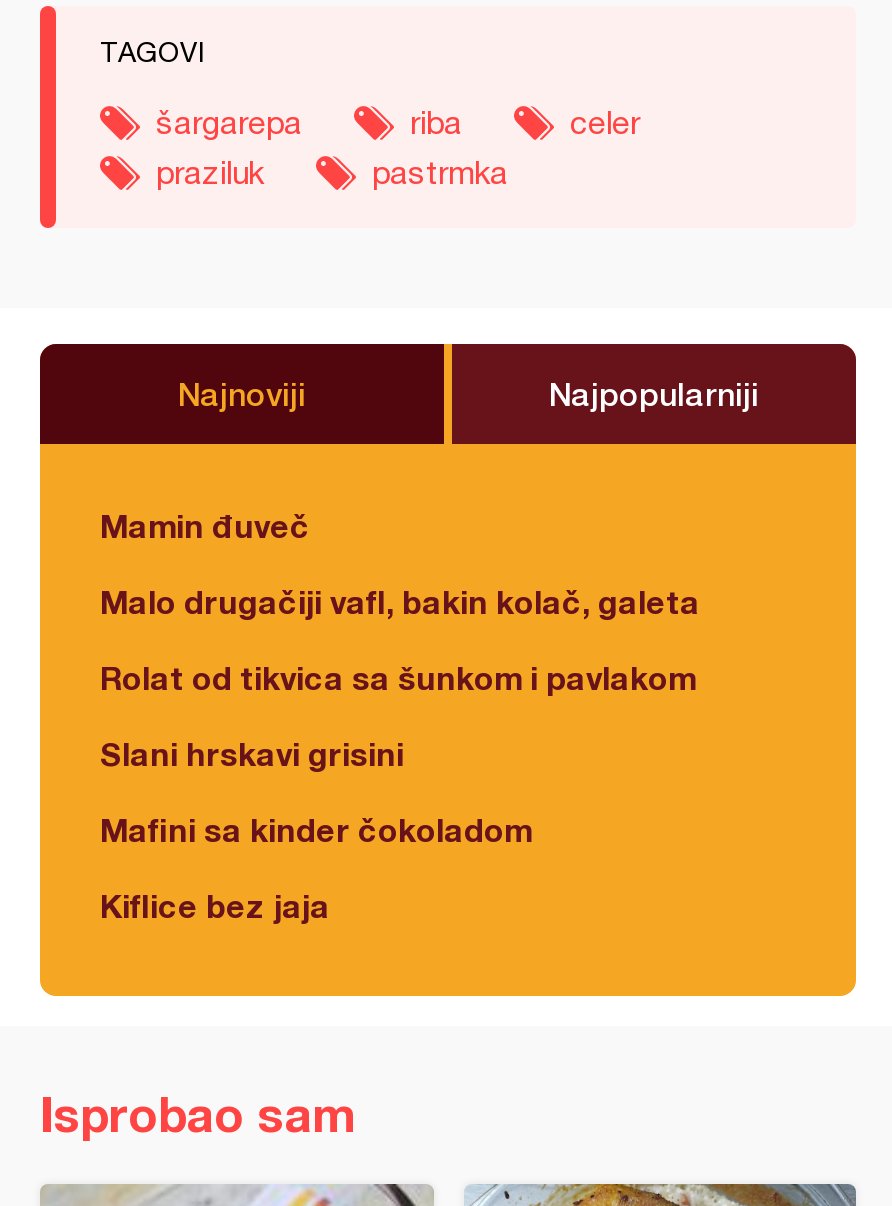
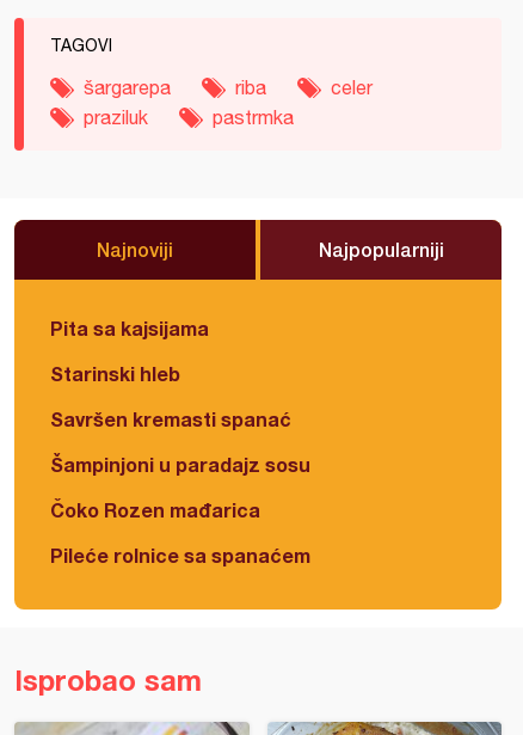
[100,506,310,544] Mamin đuveč -> [50,316,209,339] Pita sa kajsijama
[100,582,700,620] Malo drugačiji vafl, bakin kolač, galeta -> [50,362,180,385] Starinski hleb
[100,658,696,696] Rolat od tikvica sa šunkom i pavlakom -> [50,407,291,430] Savršen kremasti spanać
[100,734,404,772] Slani hrskavi grisini -> [50,453,310,475] Šampinjoni u paradajz sosu
[100,810,532,848] Mafini sa kinder čokoladom -> [50,498,260,521] Čoko Rozen mađarica
[100,886,330,924] Kiflice bez jaja -> [50,544,310,566] Pileće rolnice sa spanaćem

